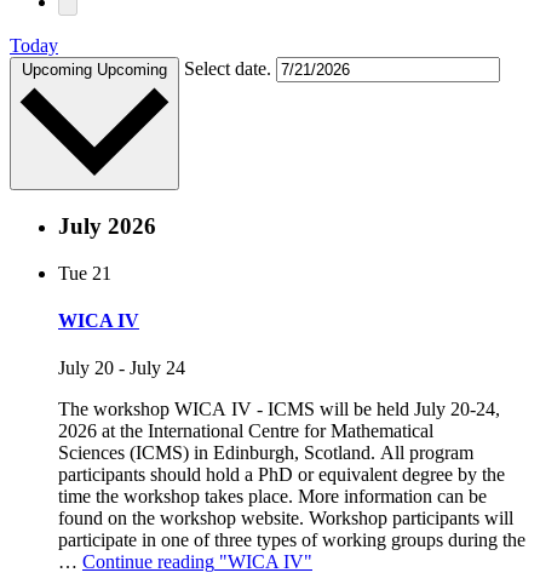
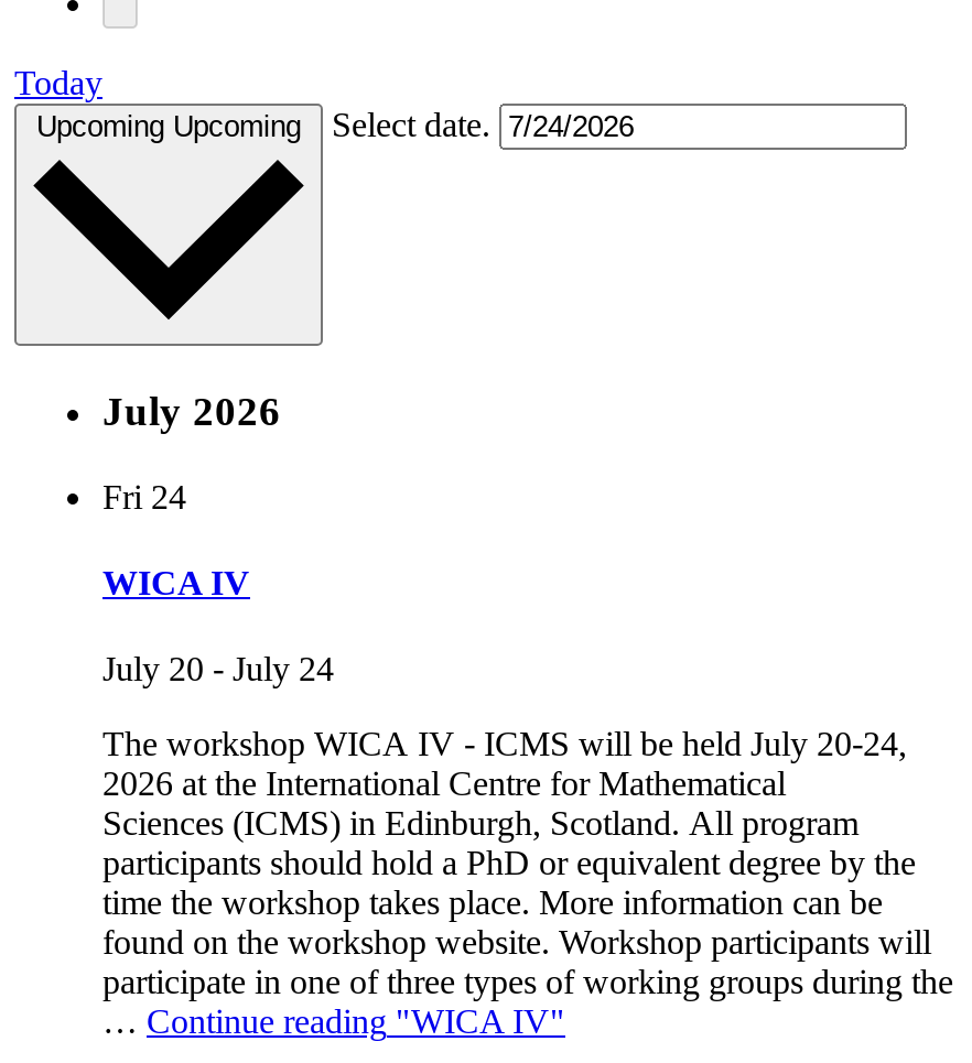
[58,263,111,283] Tue 21 -> [102,477,186,515] Fri 24

